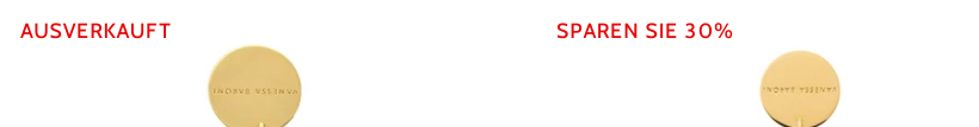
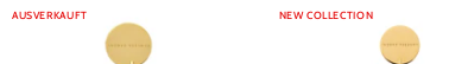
[556,19,734,43] SPAREN SIE 30% -> [279,10,373,22] NEW COLLECTION

